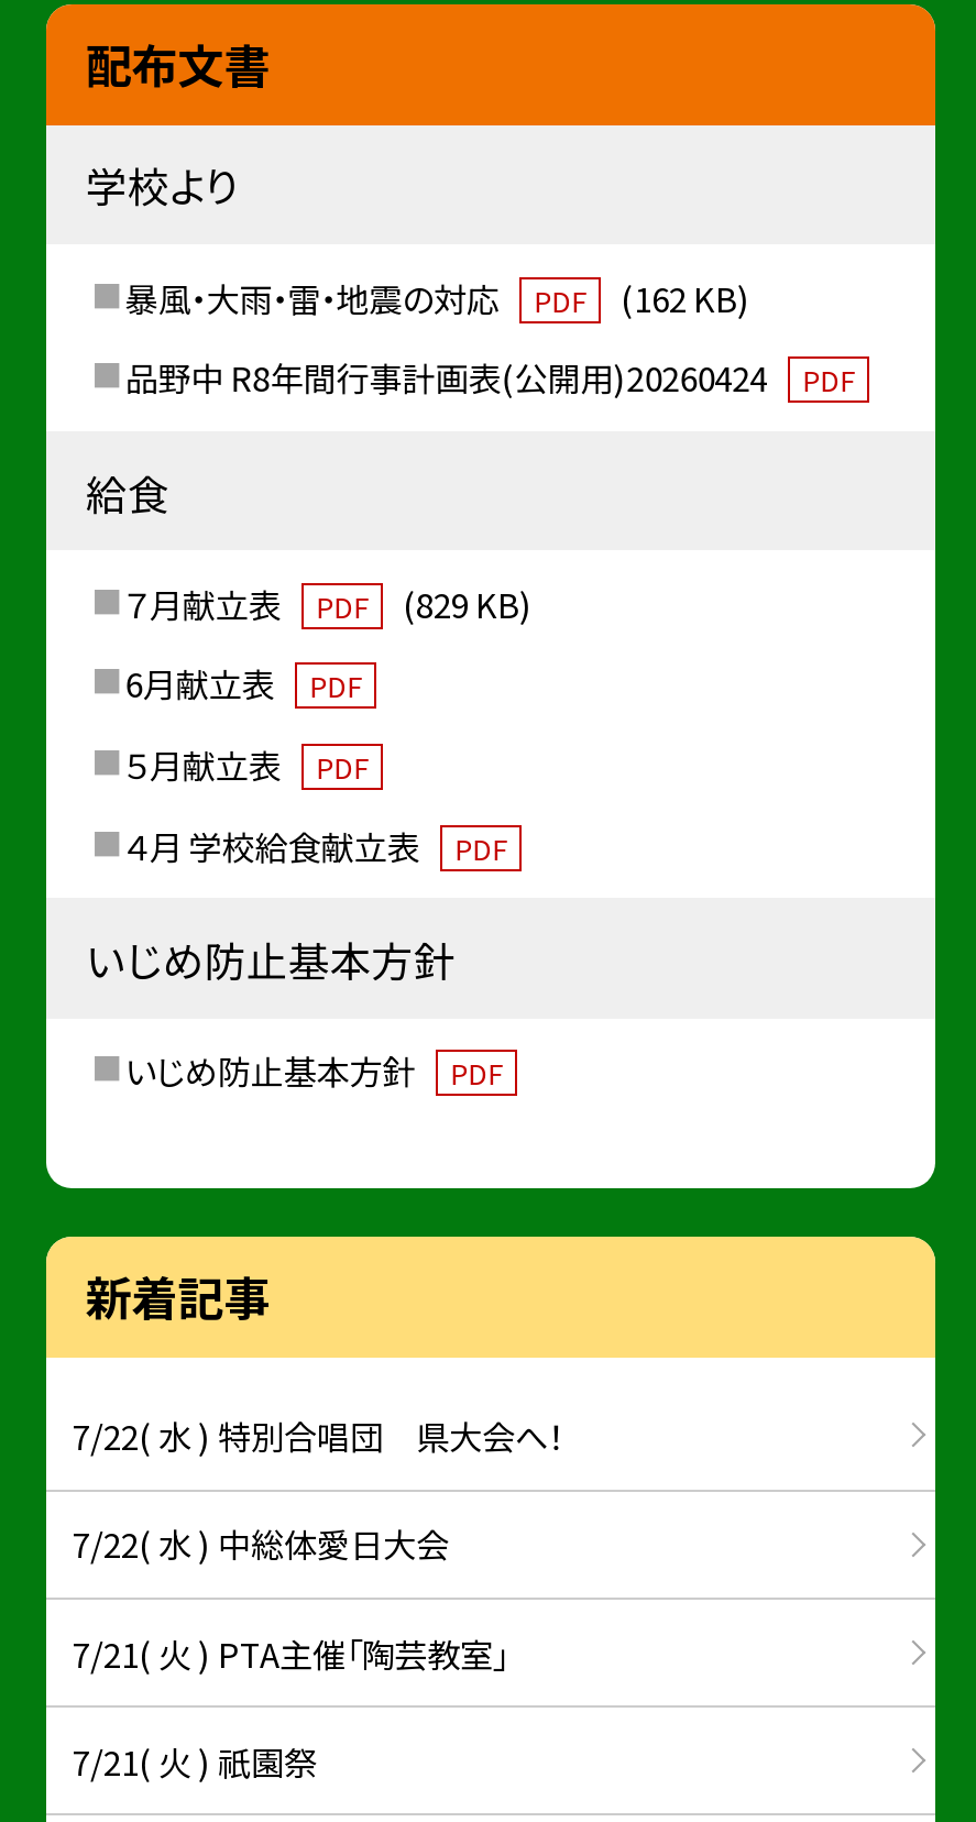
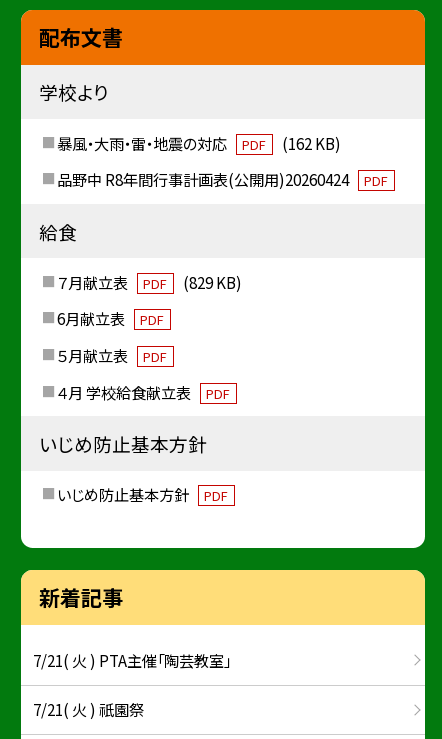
[73,1411,563,1567] 7/22( 水 ) 特別合唱団 県大会へ！ | 7/22( 水 ) 中総体愛日大会 -> none

